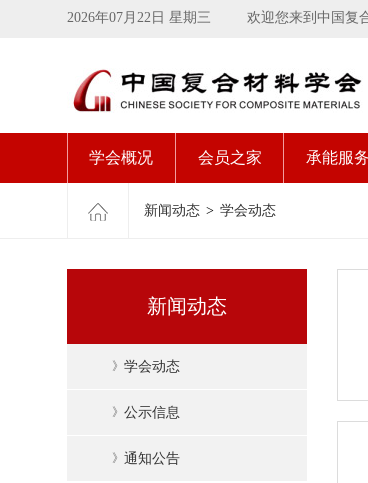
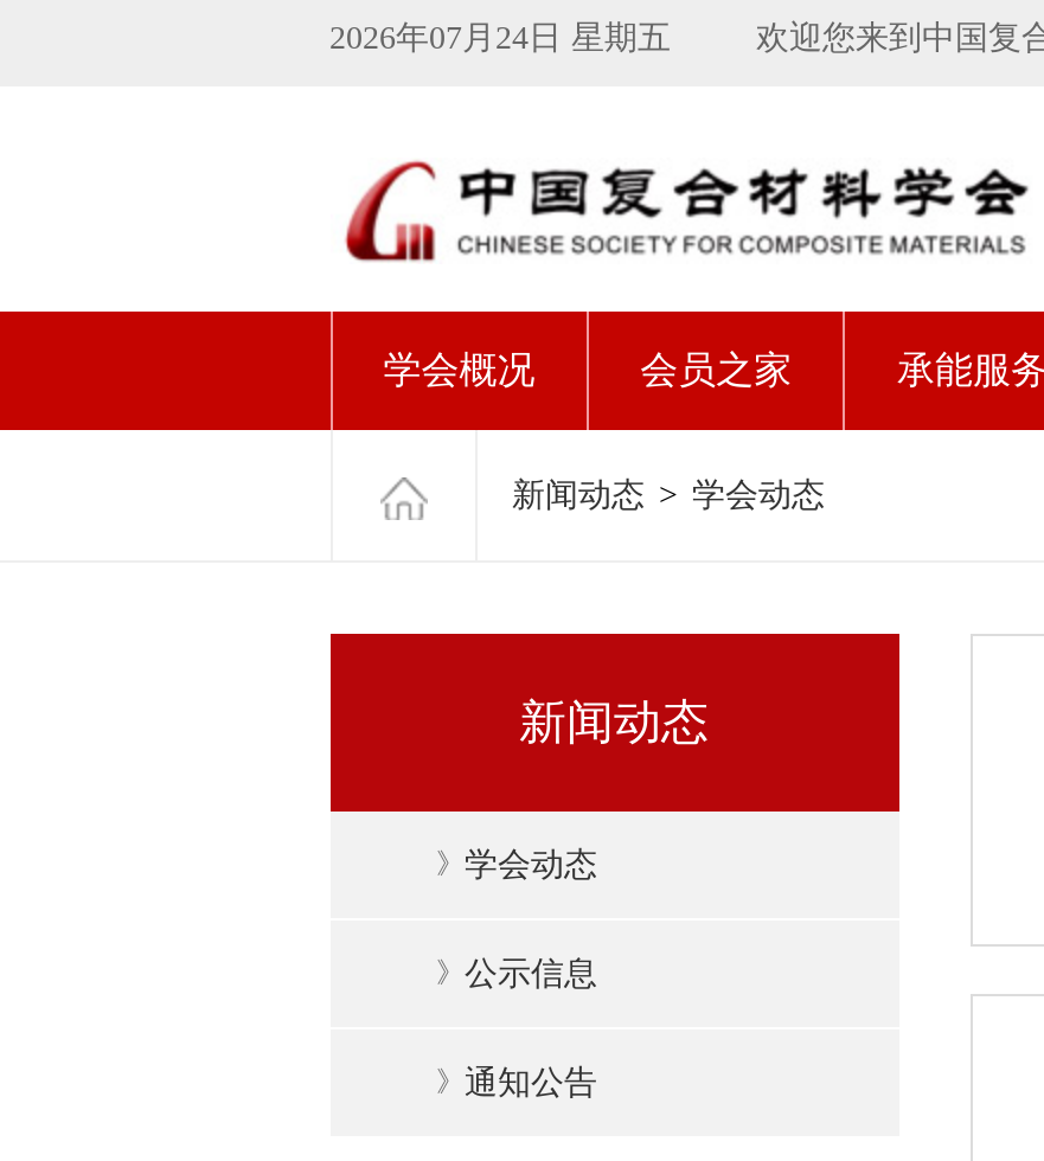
[66,10,210,25] 2026年07月22日 星期三 -> [329,20,671,56] 2026年07月24日 星期五

